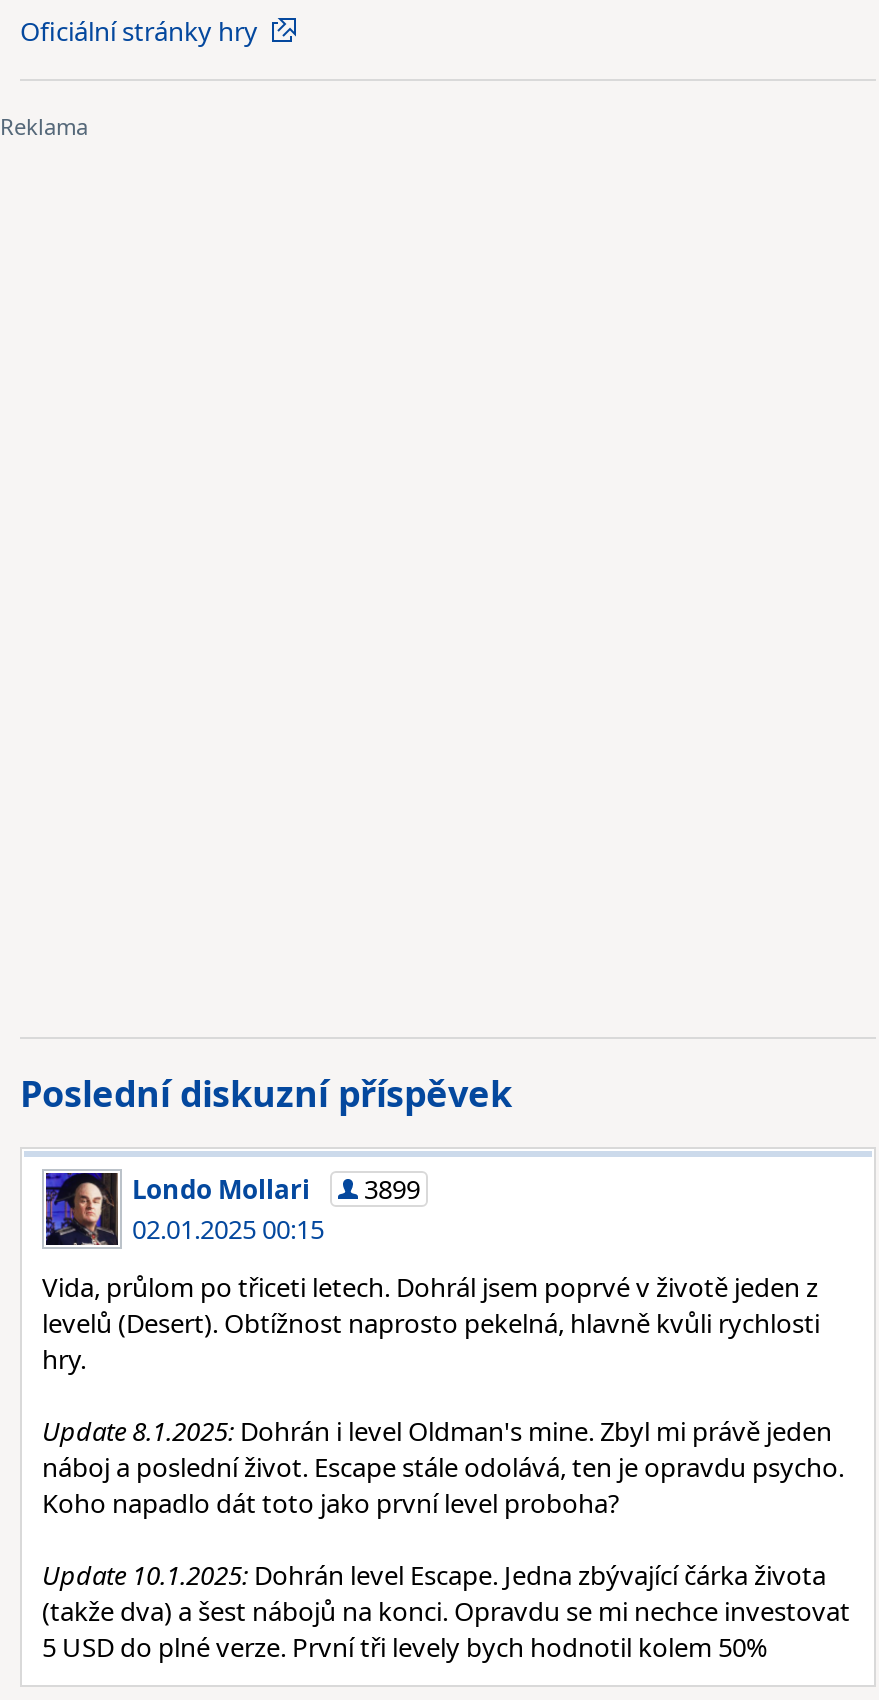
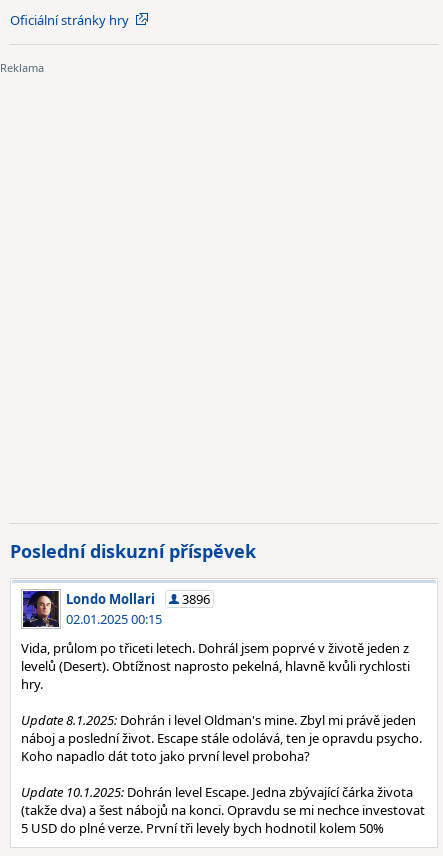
[132,1171,420,1207] Londo Mollari 3899 -> [66,590,210,608] Londo Mollari 3896

